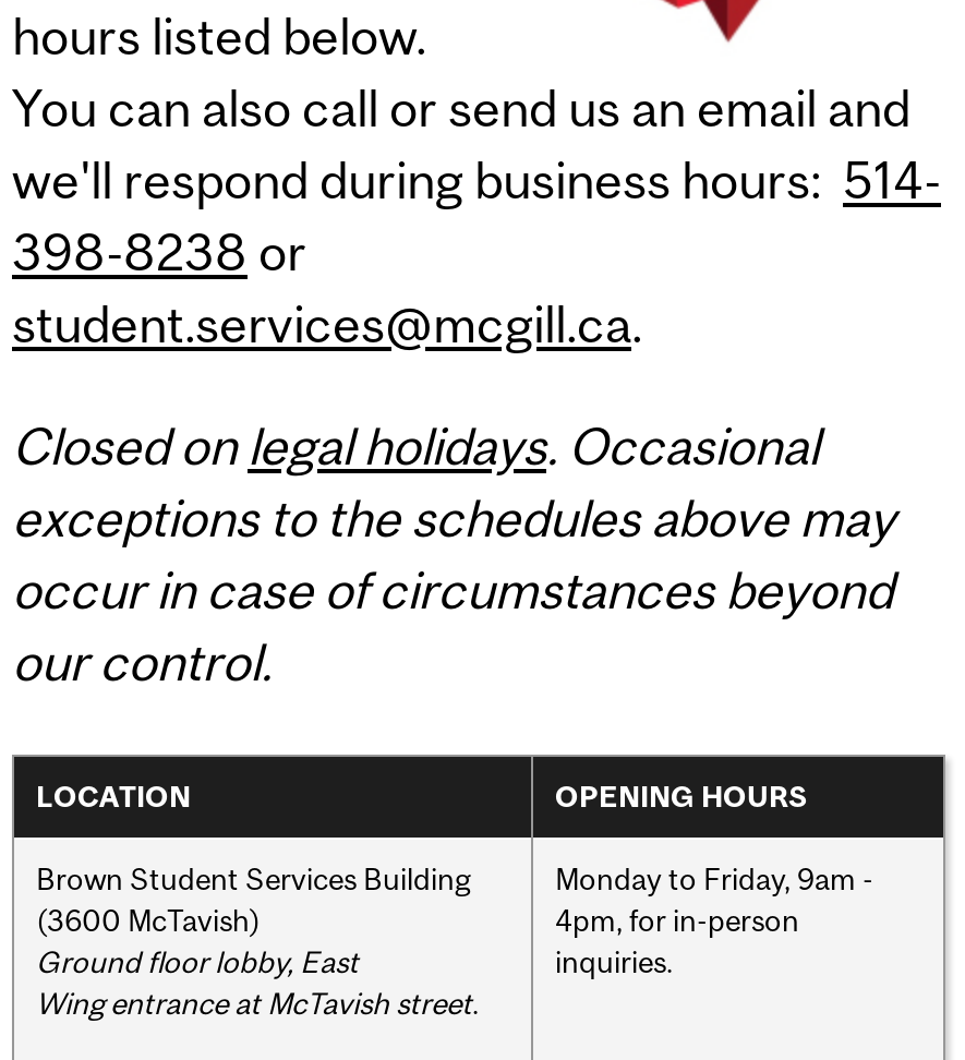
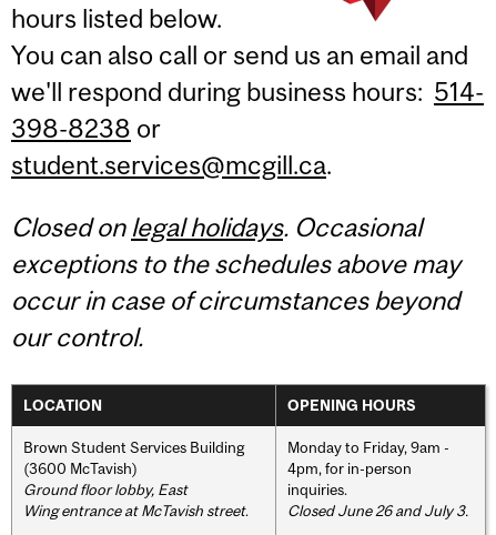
none -> [287,501,468,519] Closed June 26 and July 3.

